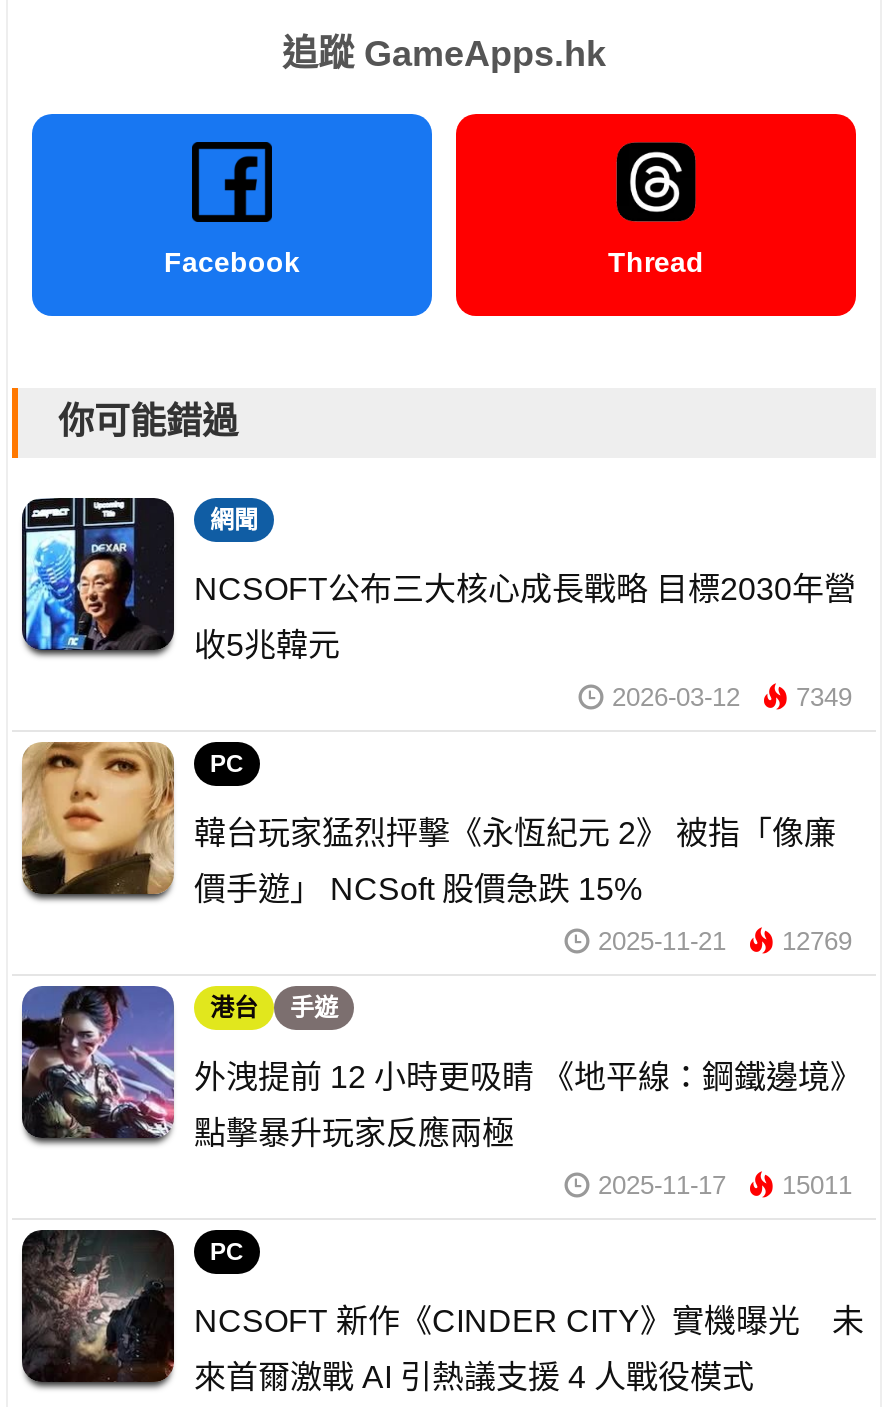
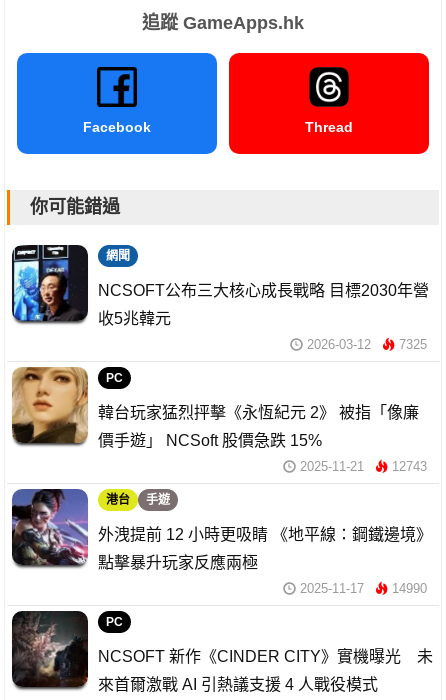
[612,682,852,712] 2026-03-12 7349 -> [307,337,427,352] 2026-03-12 7325
[598,926,852,956] 2025-11-21 12769 -> [300,459,427,474] 2025-11-21 12743
[598,1170,852,1200] 2025-11-17 15011 -> [300,581,427,596] 2025-11-17 14990

